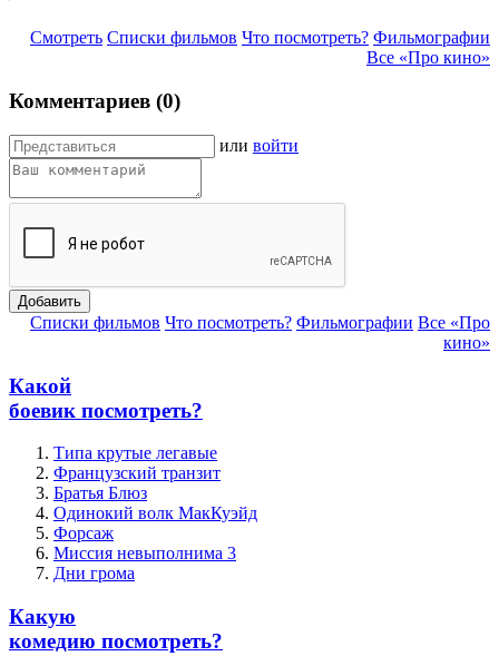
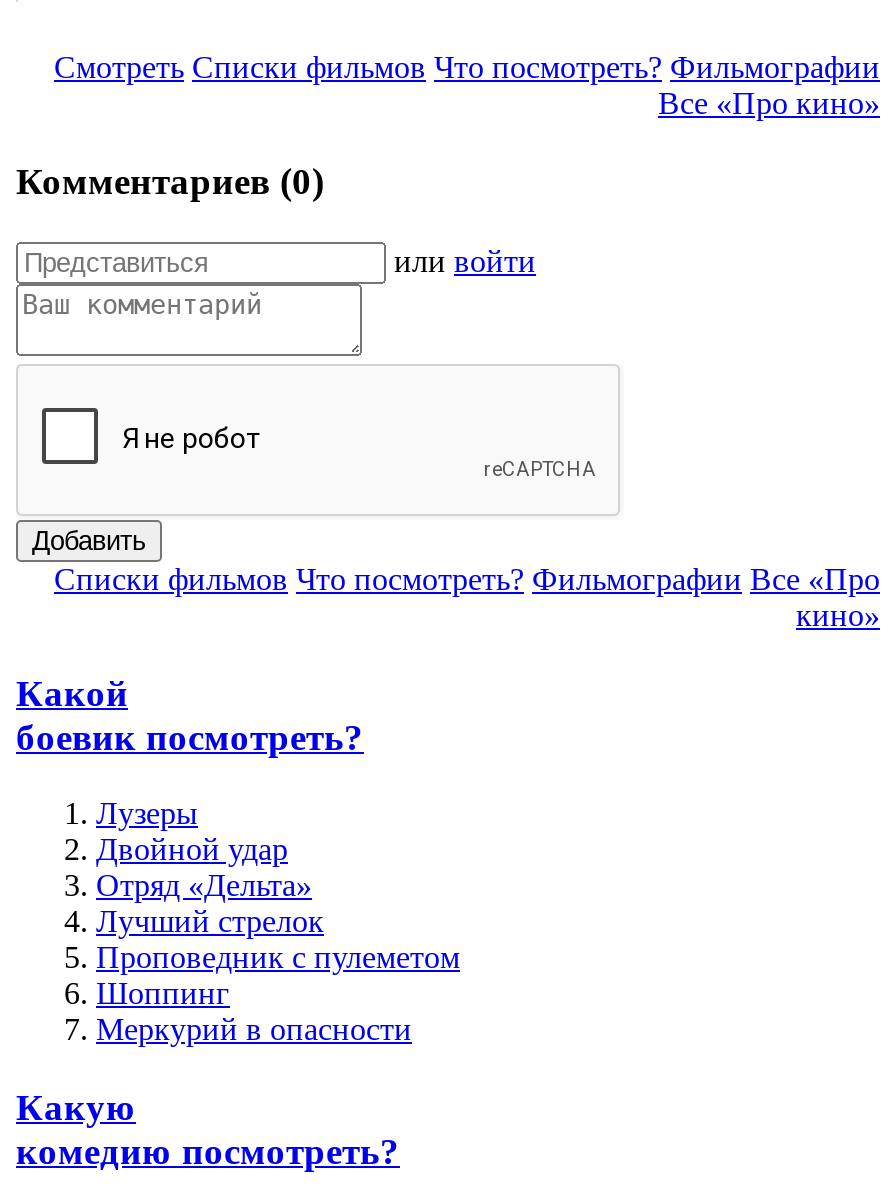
[53,443,257,583] Типа крутые легавые | Французский транзит | Братья Блюз | Одинокий волк МакКуэйд | Форсаж | Миссия невыполнима 3 | Дни грома -> [96,796,460,1046] Лузеры | Двойной удар | Отряд «Дельта» | Лучший стрелок | Проповедник с пулеметом | Шоппинг | Меркурий в опасности

